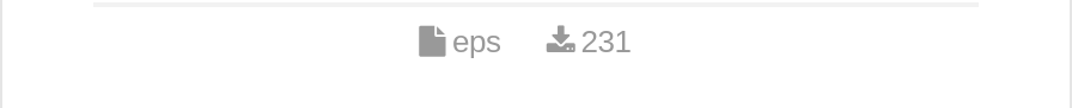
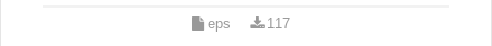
[581,24,631,59] 231 -> [267,15,290,32] 117

